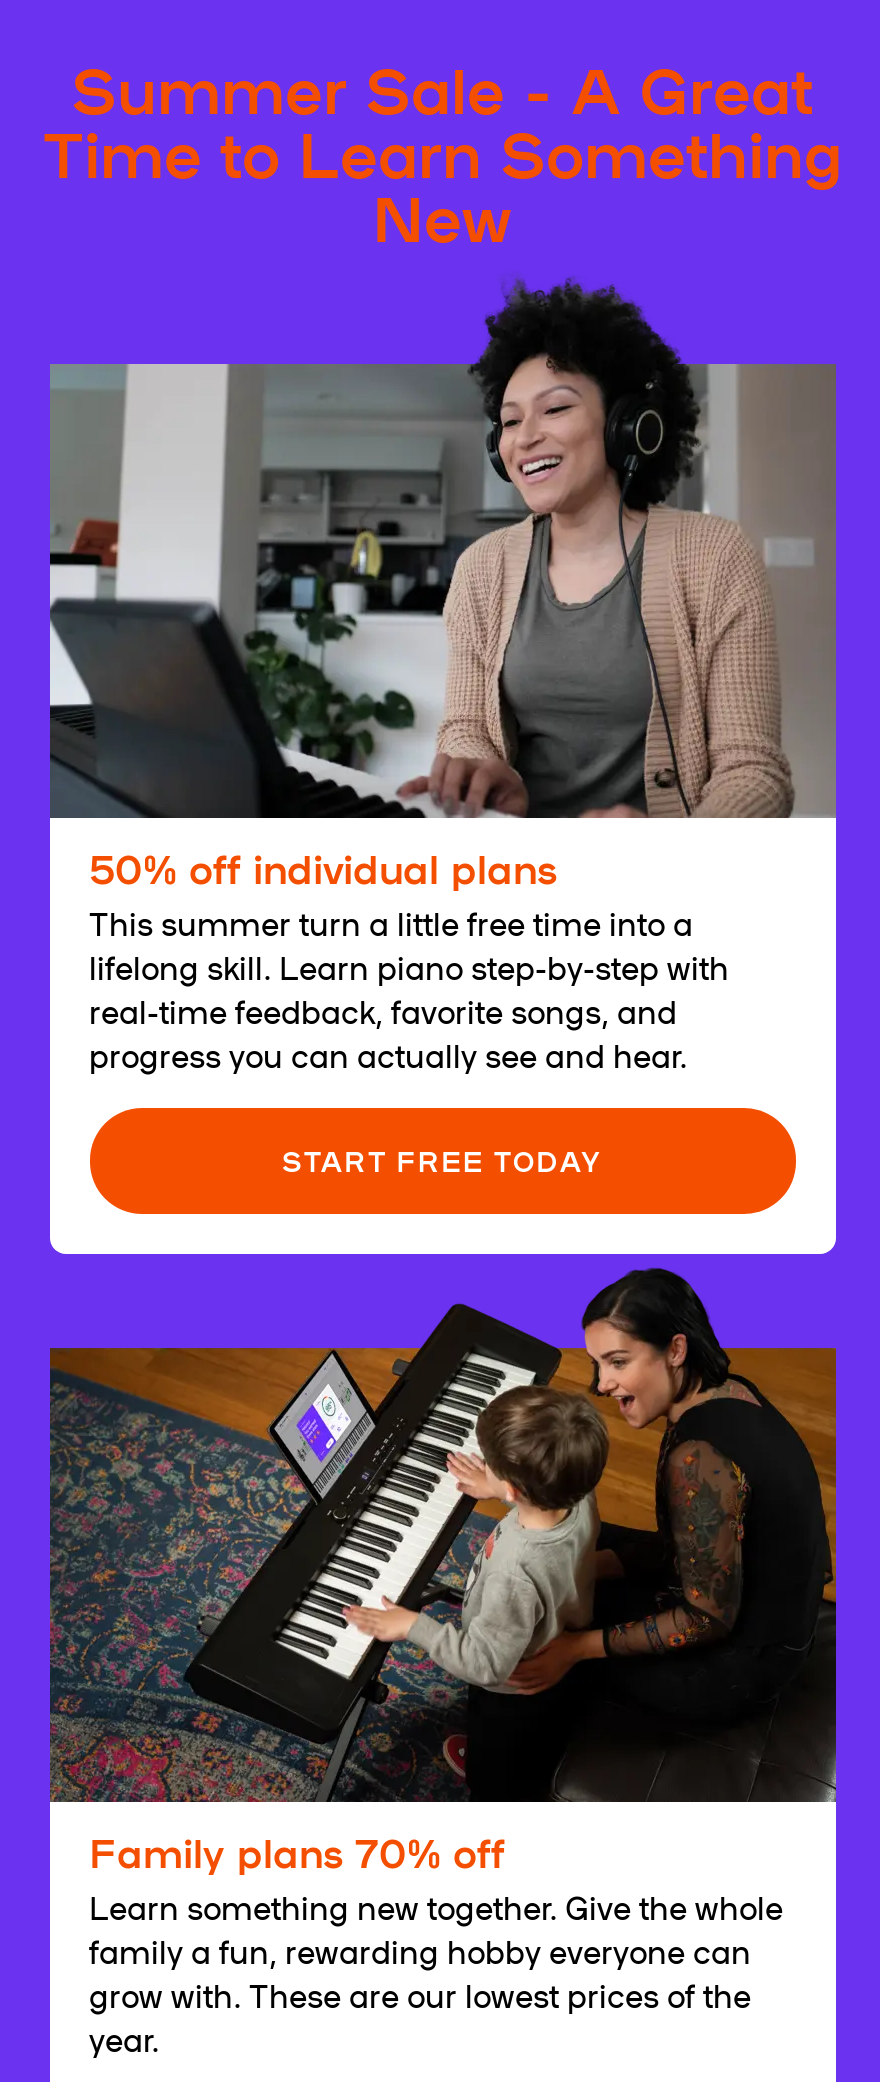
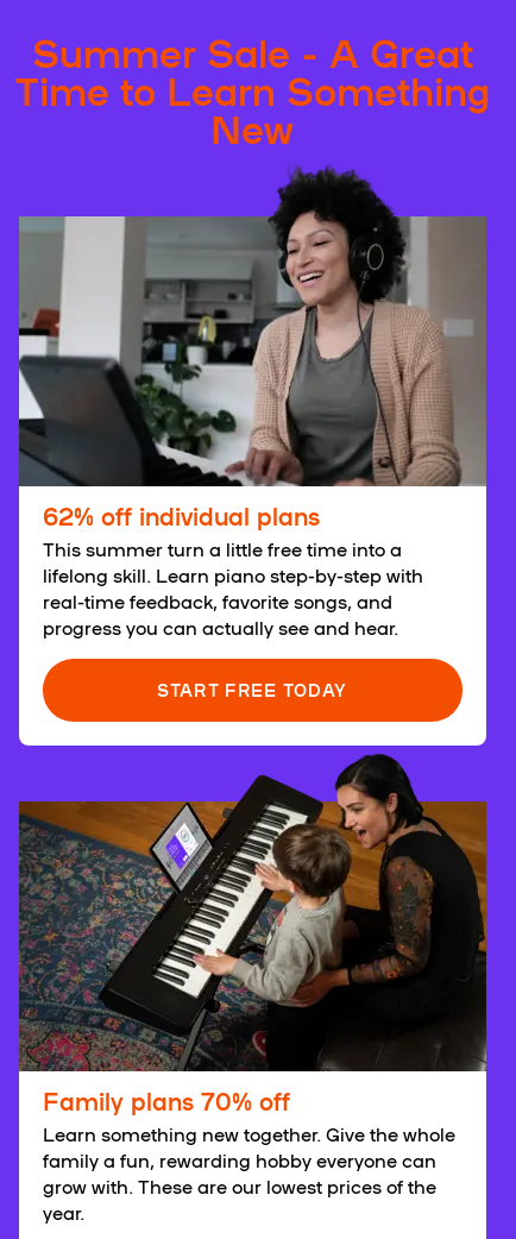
[89,837,557,893] 50% off individual plans -> [42,498,319,531] 62% off individual plans

